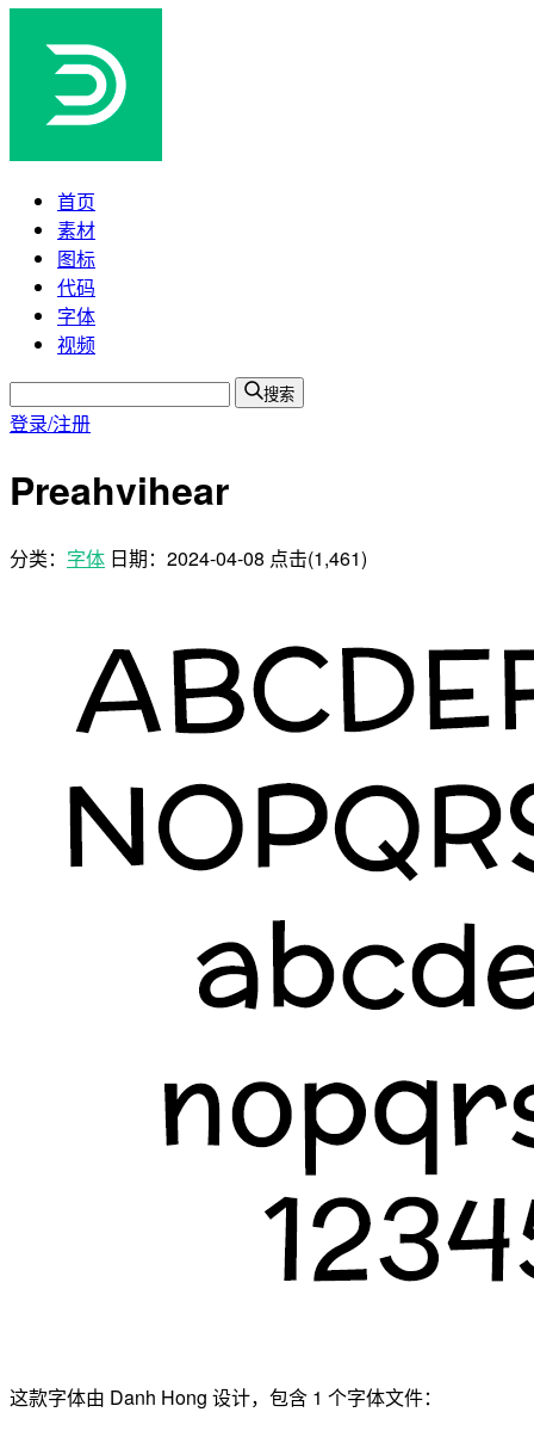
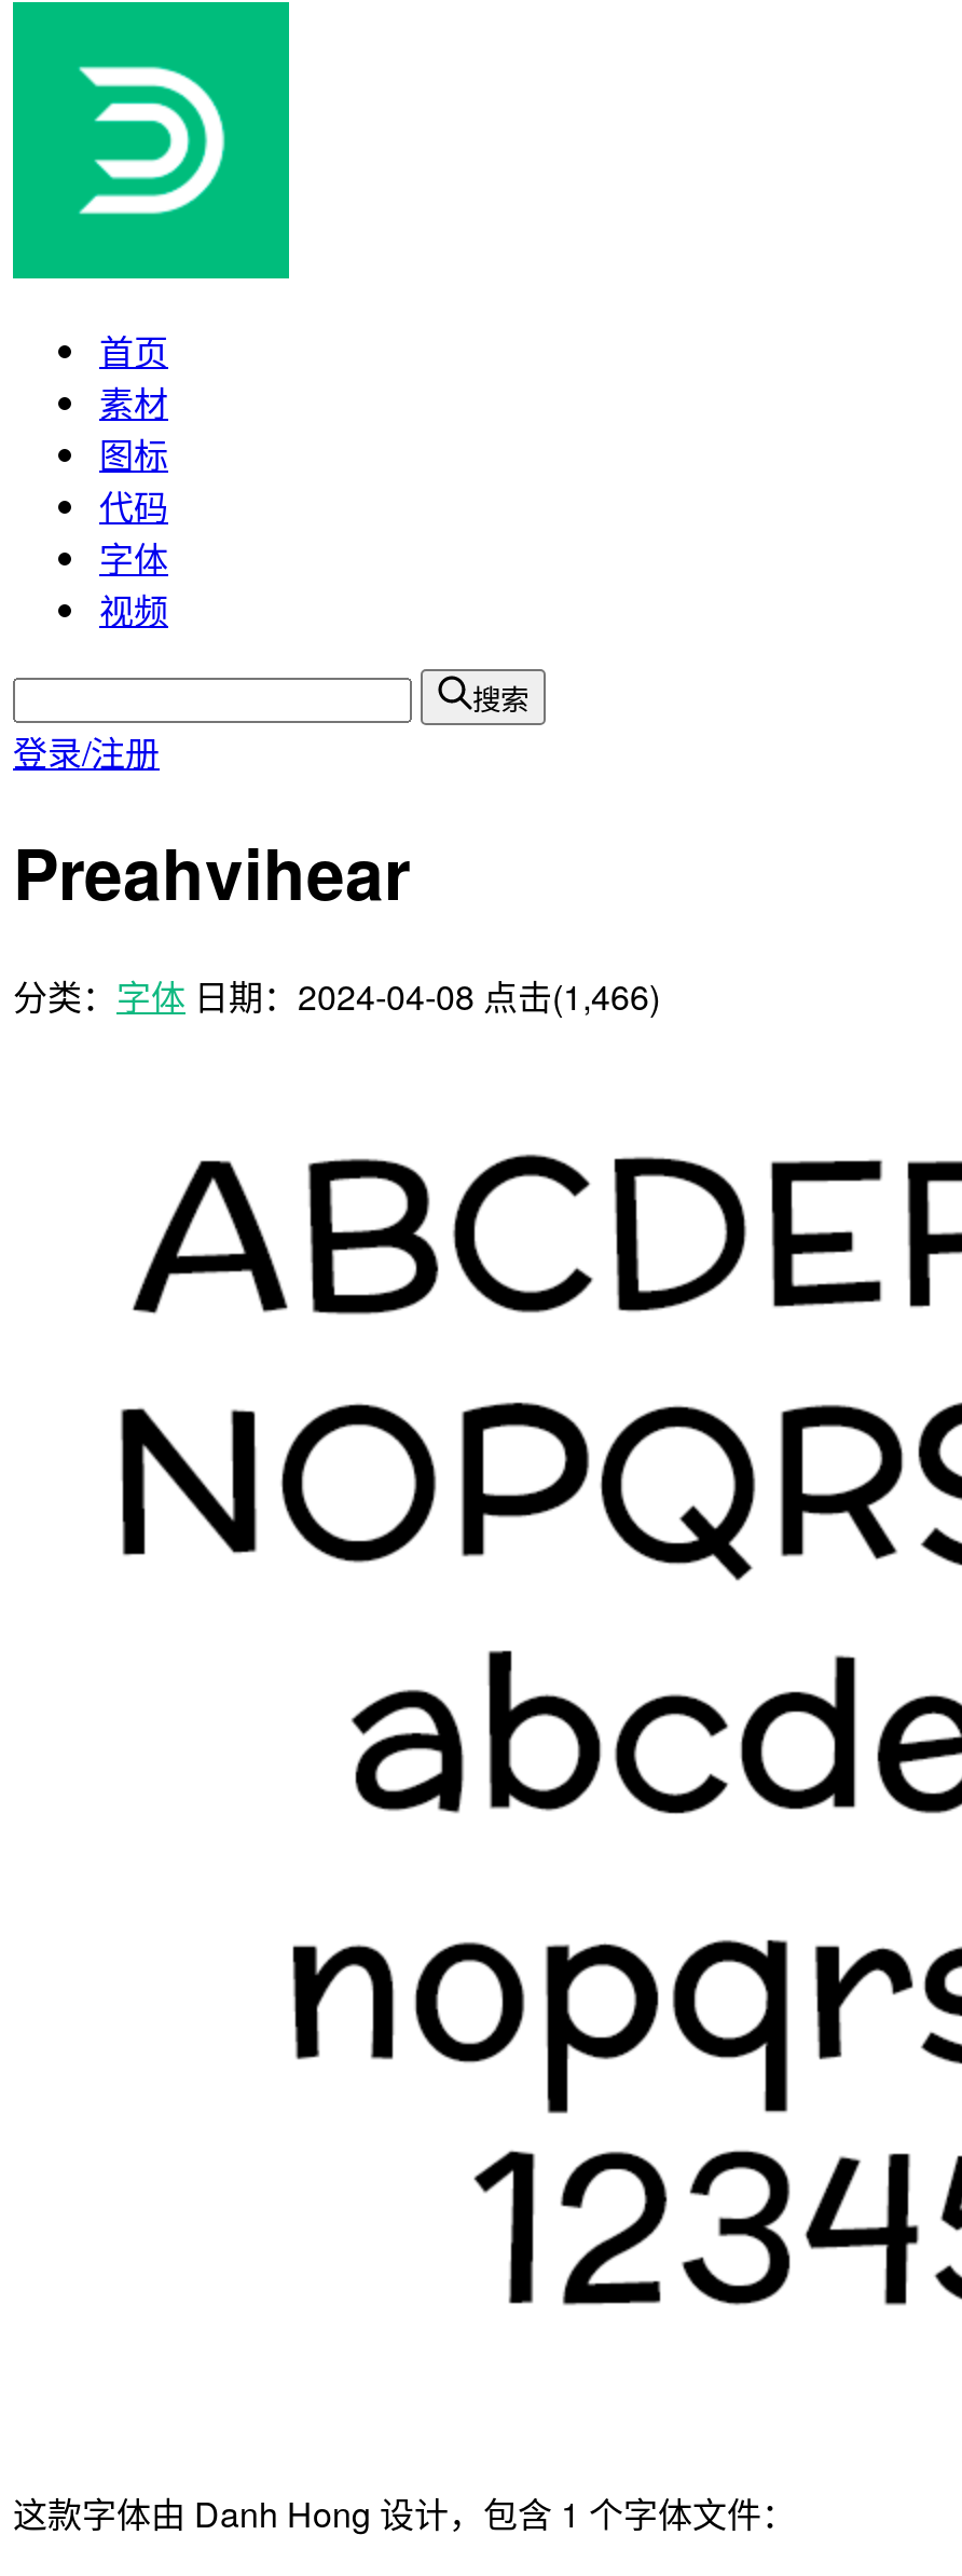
[10,544,367,572] 分类：字体 日期：2024-04-08 点击(1,461) -> [13,971,660,1021] 分类：字体 日期：2024-04-08 点击(1,466)

